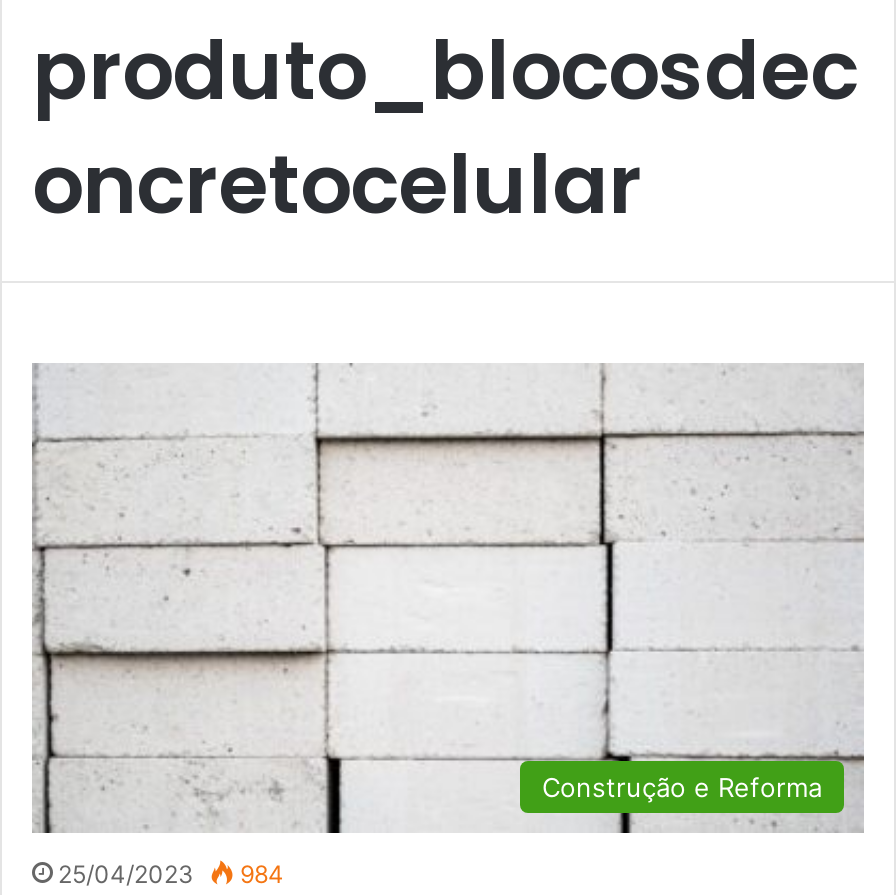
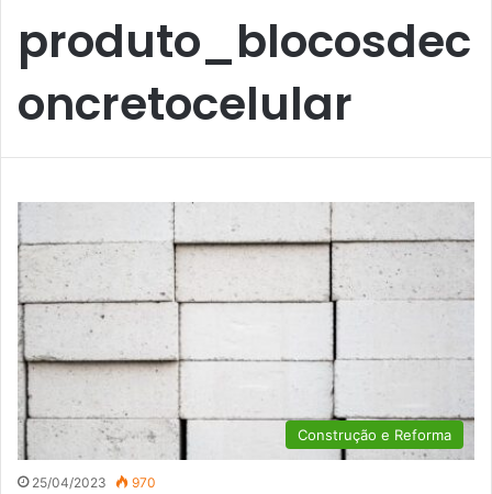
[58,858,284,888] 25/04/2023 984 -> [32,474,156,490] 25/04/2023 970

